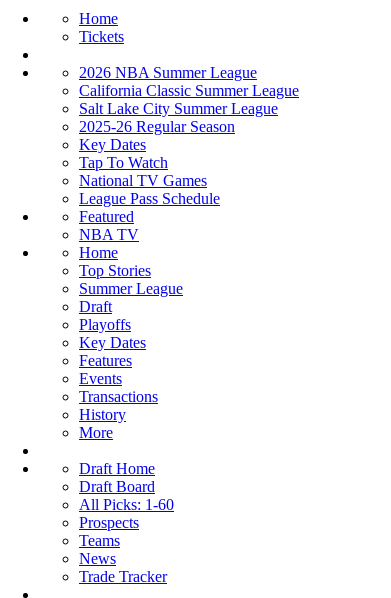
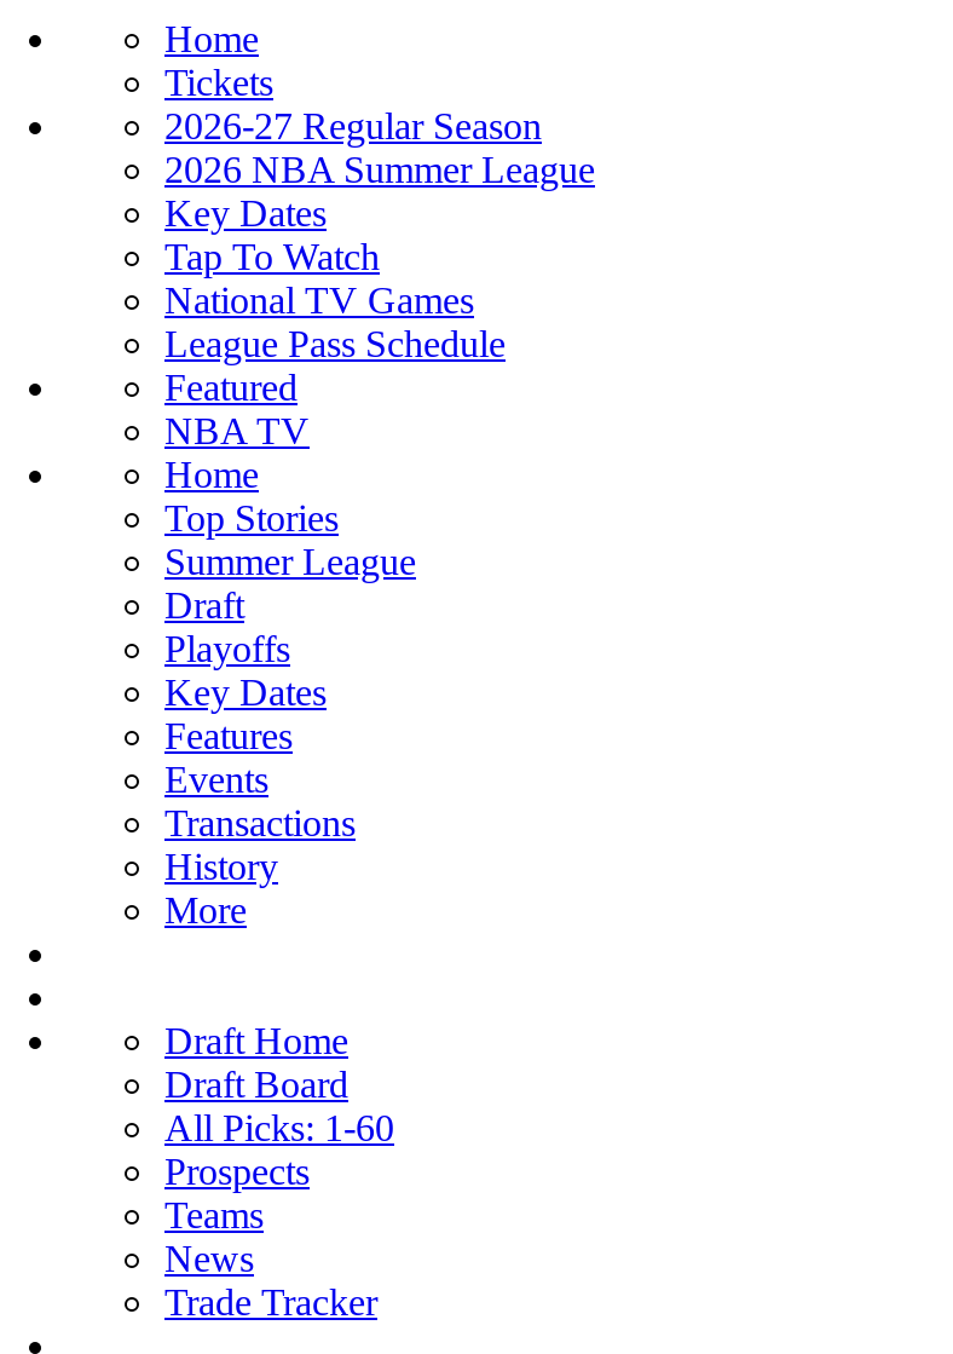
none -> [164,105,542,146] 2026-27 Regular Season
[79,82,299,135] California Classic Summer League | Salt Lake City Summer League | 2025-26 Regular Season -> none
moved [79,136,220,441] -> [164,192,506,930]: Key Dates | Tap To Watch | National TV Games | ... | History | More

